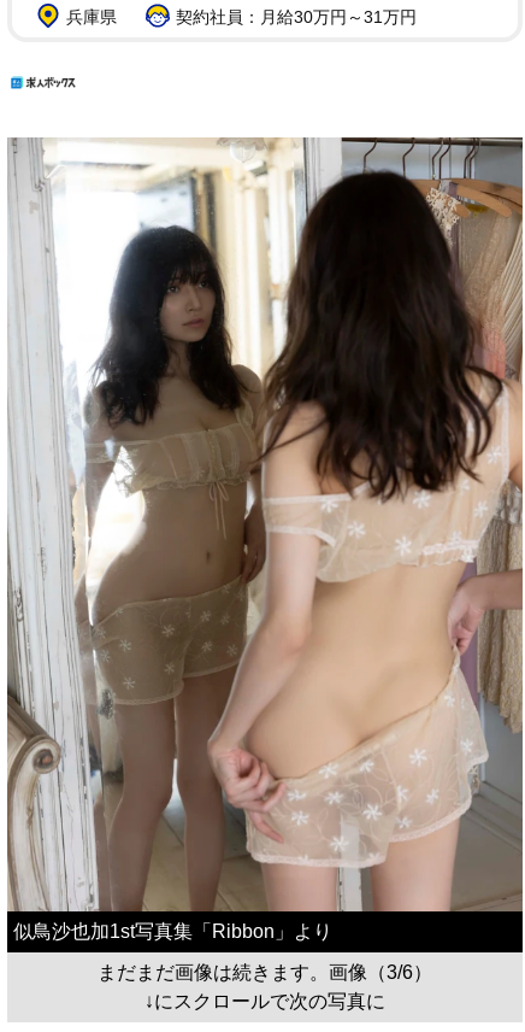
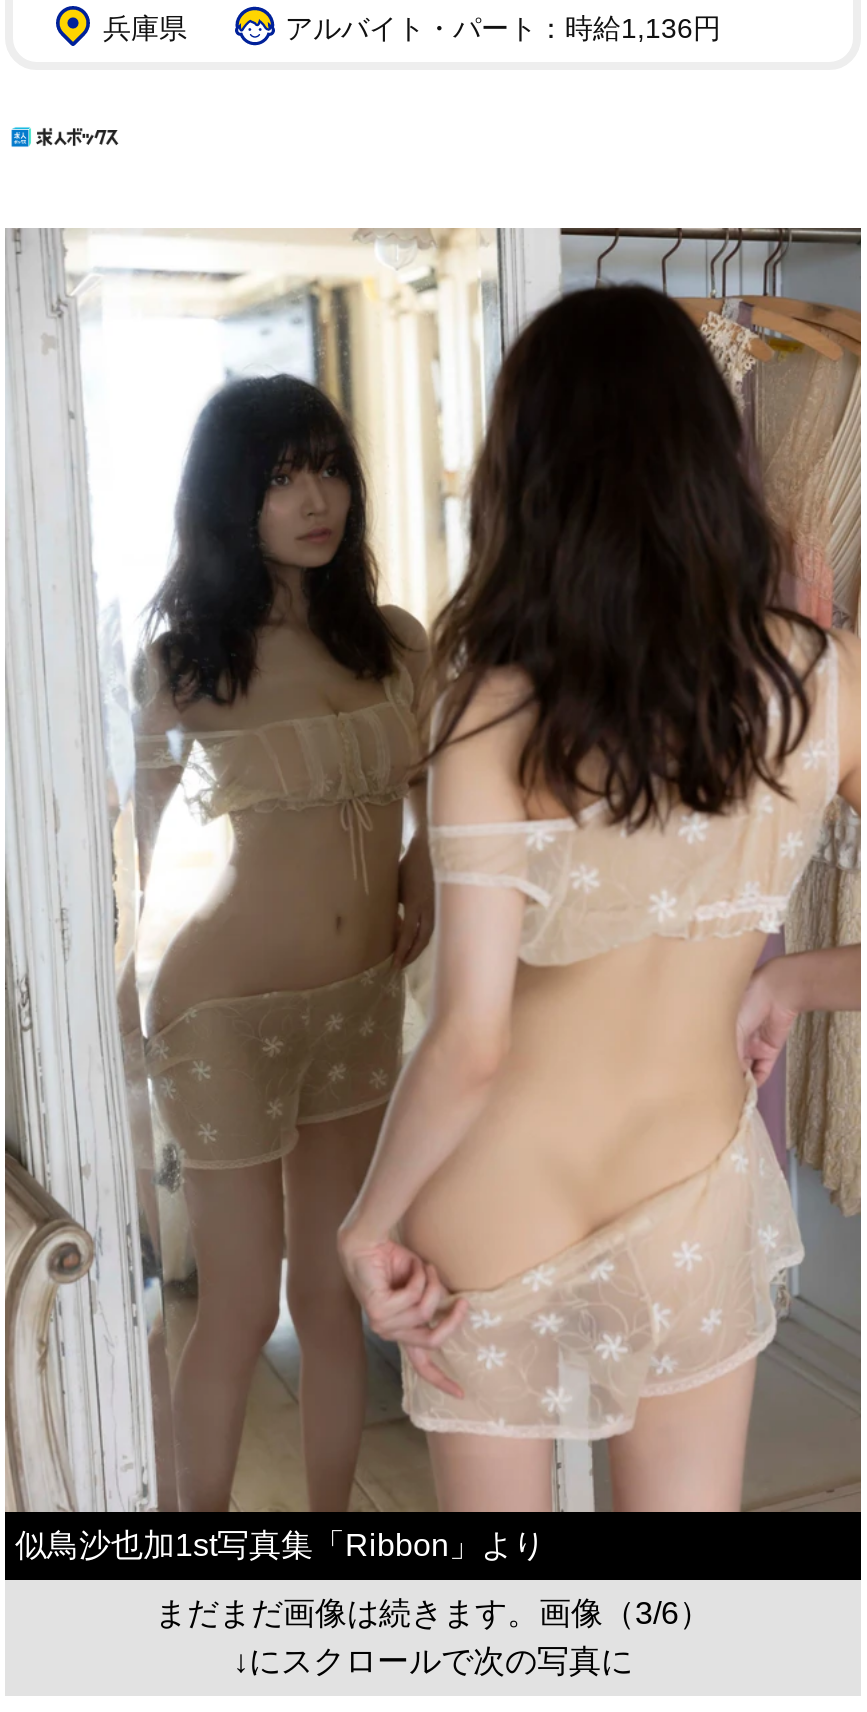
[176,8,417,27] 契約社員：月給30万円～31万円 -> [285,13,721,45] アルバイト・パート：時給1,136円

